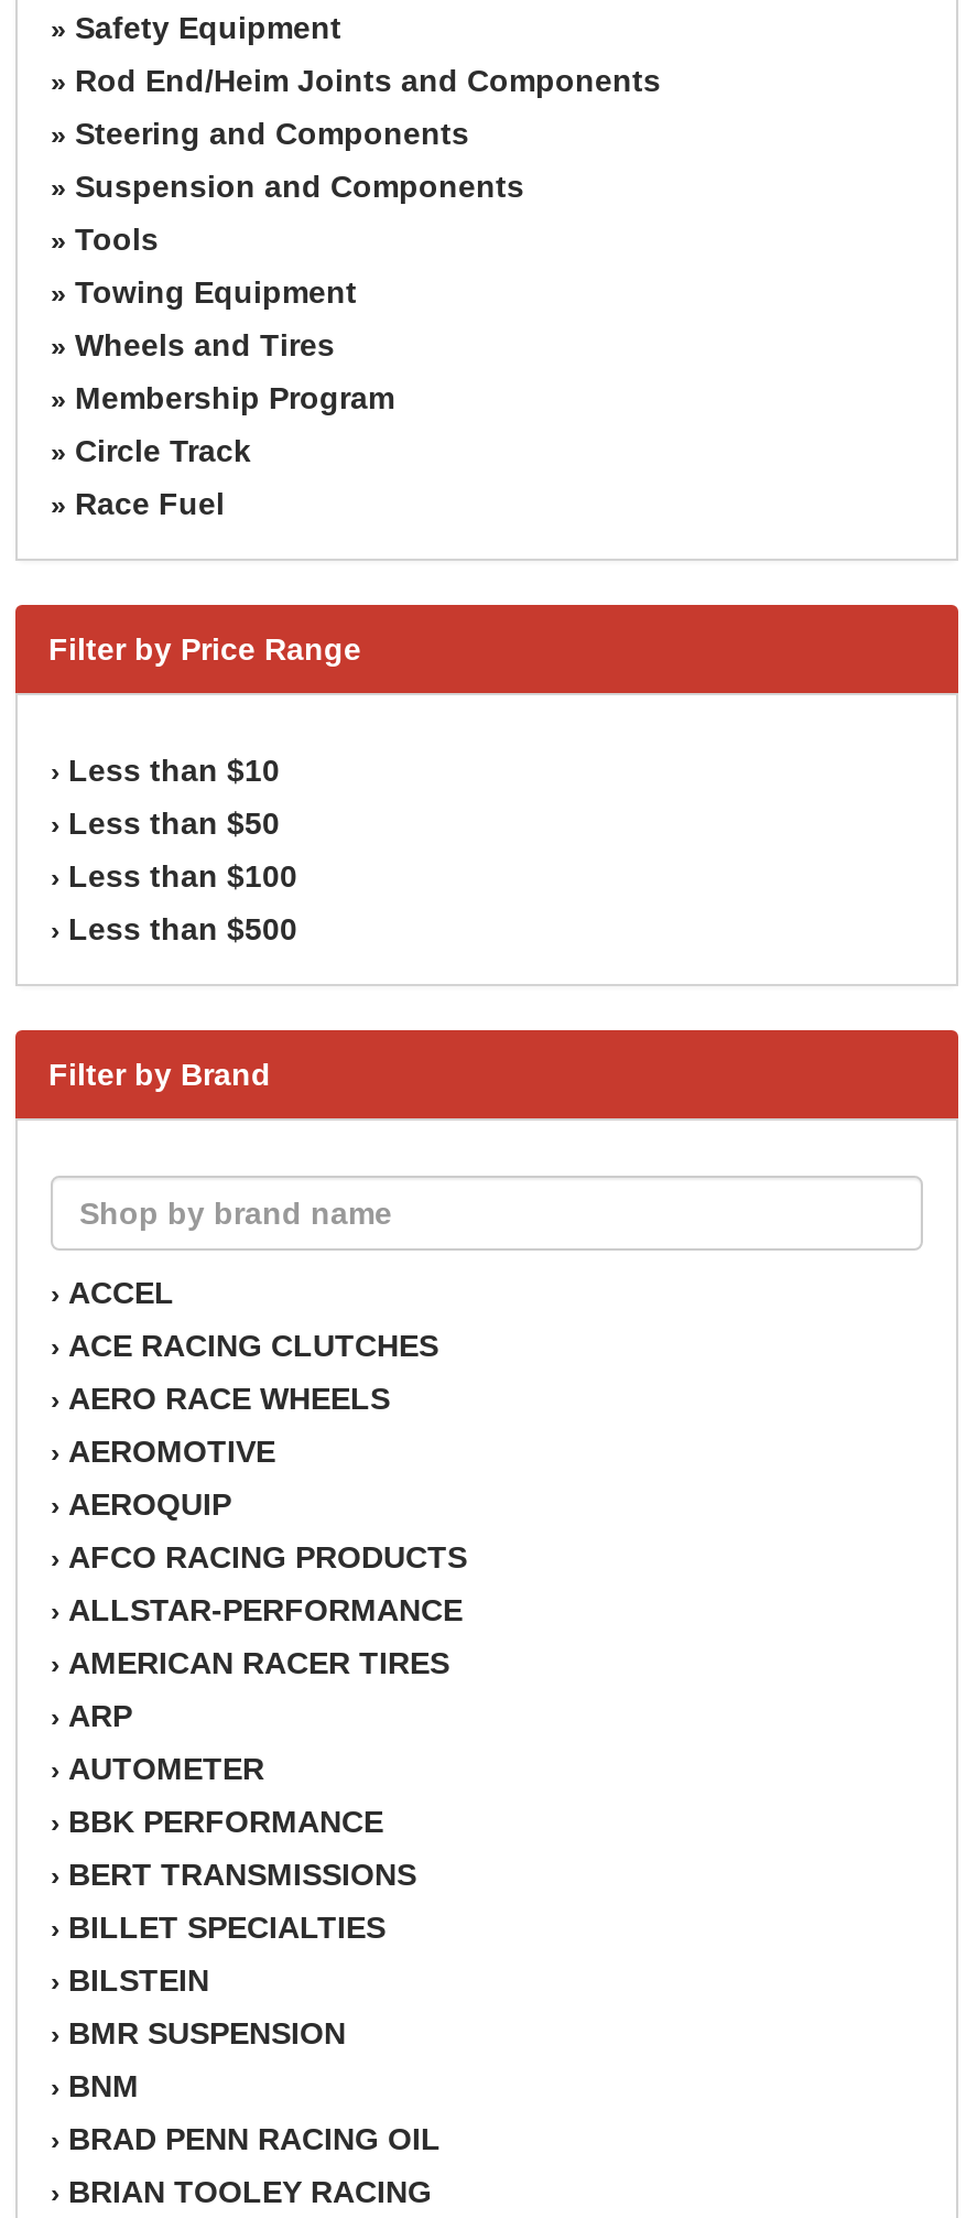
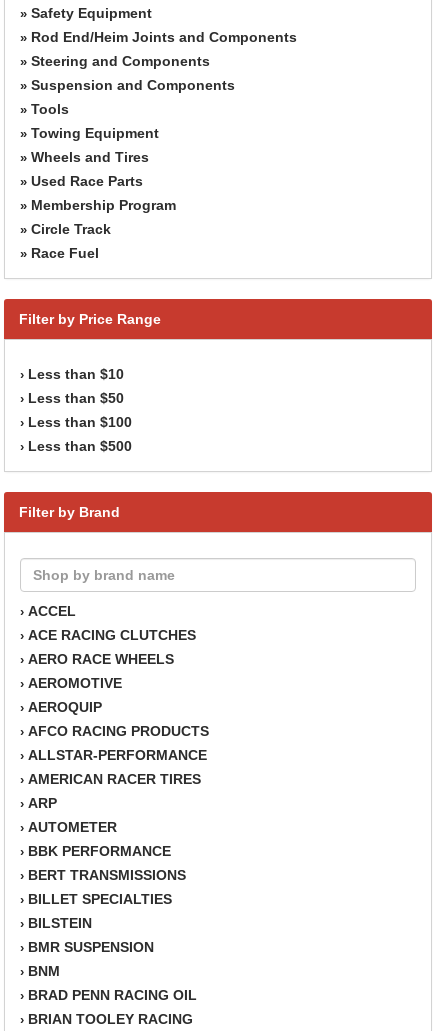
none -> [20,173,143,189] » Used Race Parts

